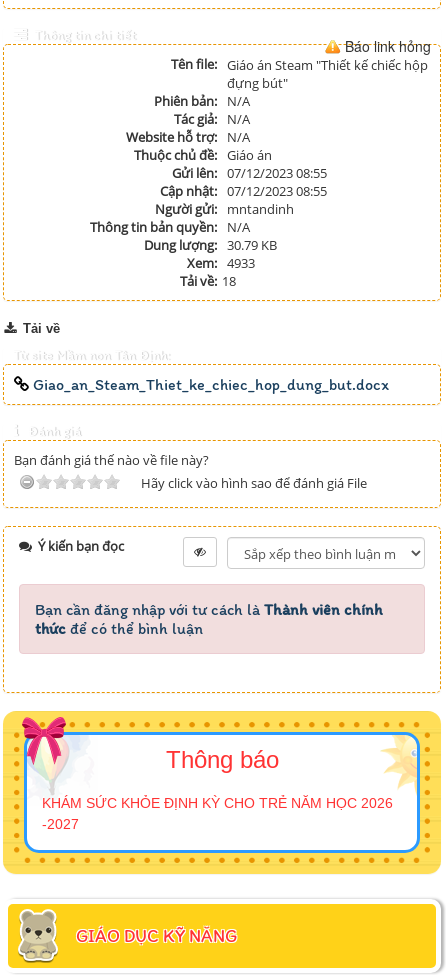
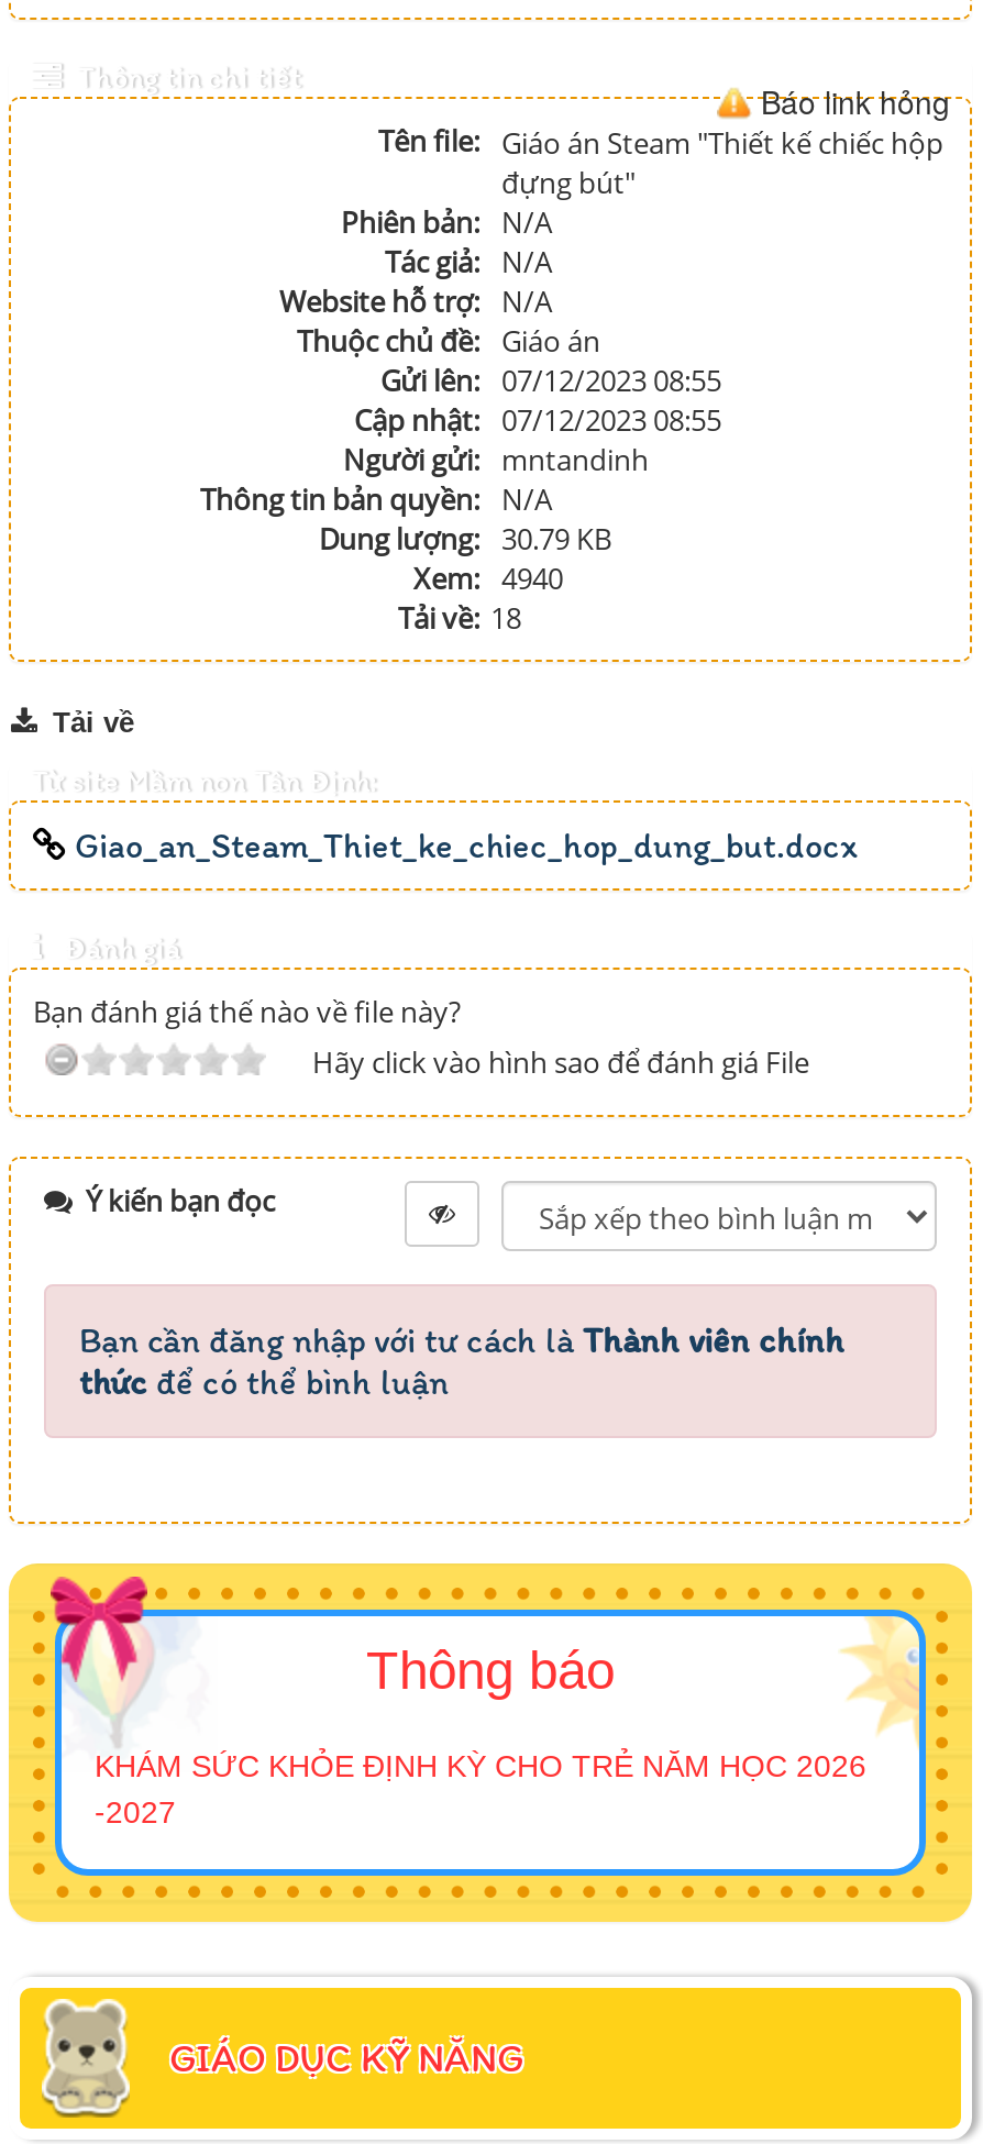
[187,254,255,272] Xem: 4933 -> [413,559,563,598] Xem: 4940

